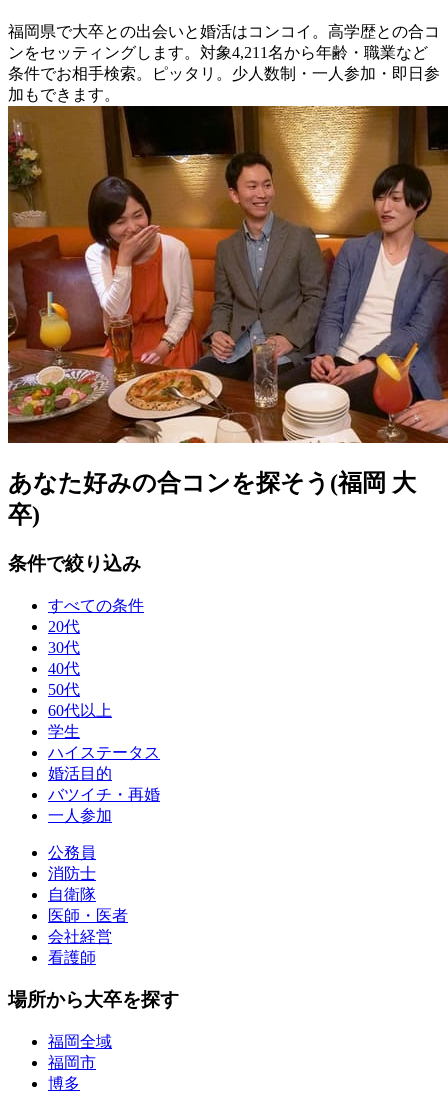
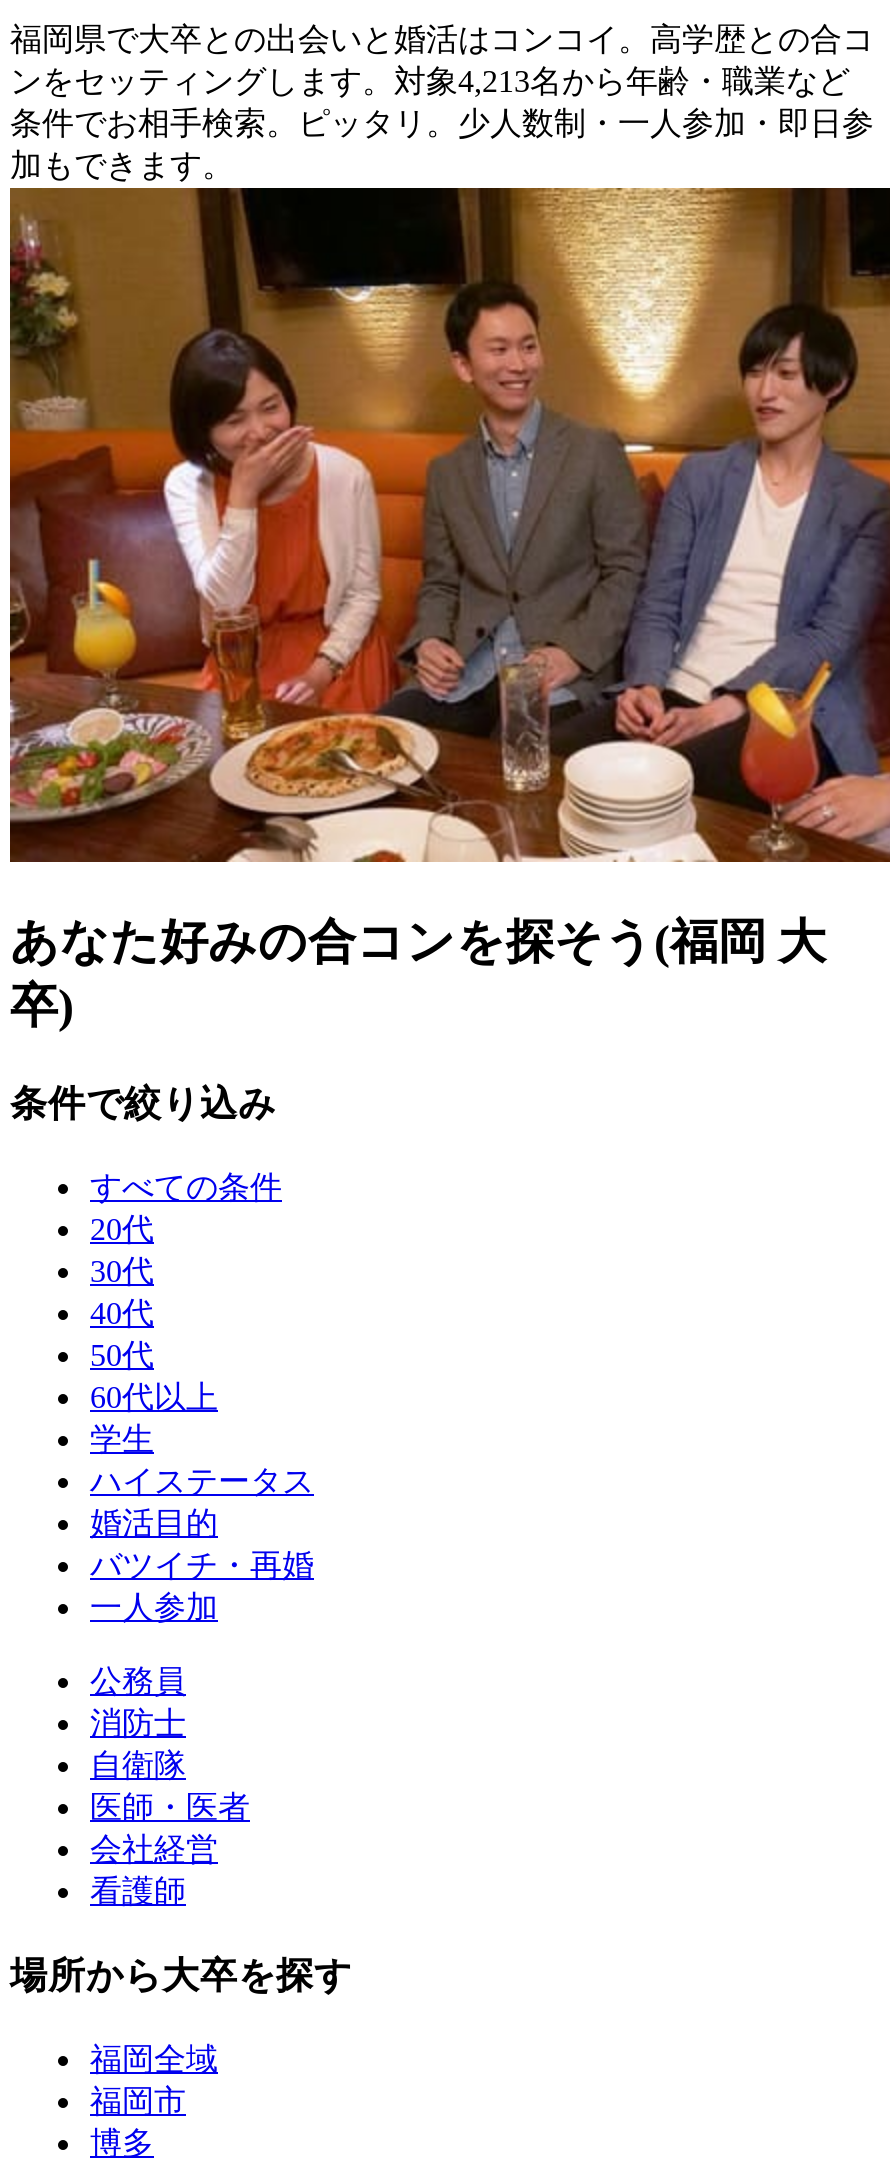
[8,44,428,61] ンをセッティングします。対象4,211名から年齢・職業など -> [10,64,850,98] ンをセッティングします。対象4,213名から年齢・職業など

